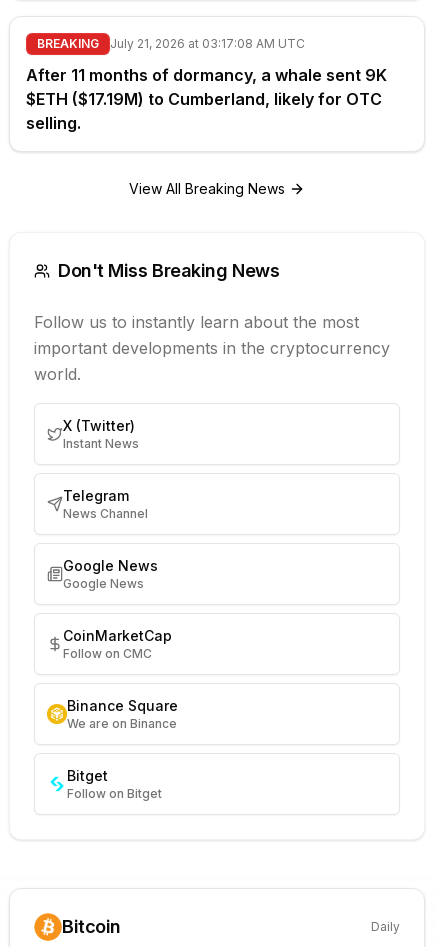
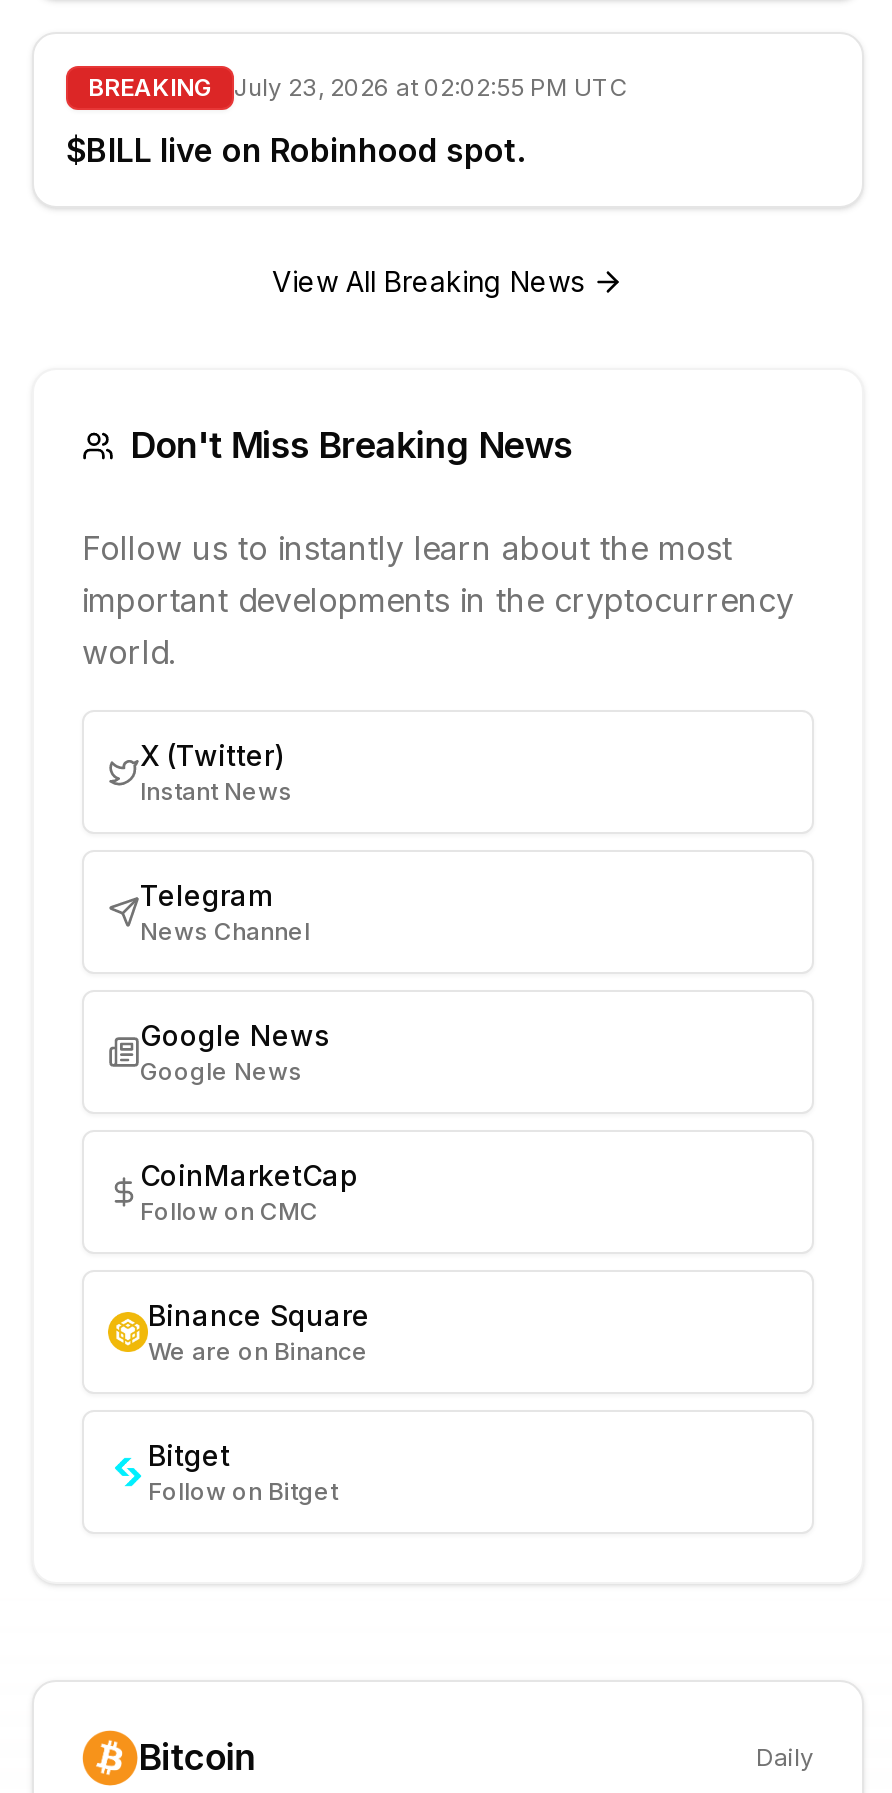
[37,36,305,51] BREAKING July 21, 2026 at 03:17:08 AM UTC -> [88,72,628,102] BREAKING July 23, 2026 at 02:02:55 PM UTC
[26,65,387,133] After 11 months of dormancy, a whale sent 9K | $ETH ($17.19M) to Cumberland, likely for OTC | selling. -> [66,130,524,170] $BILL live on Robinhood spot.

